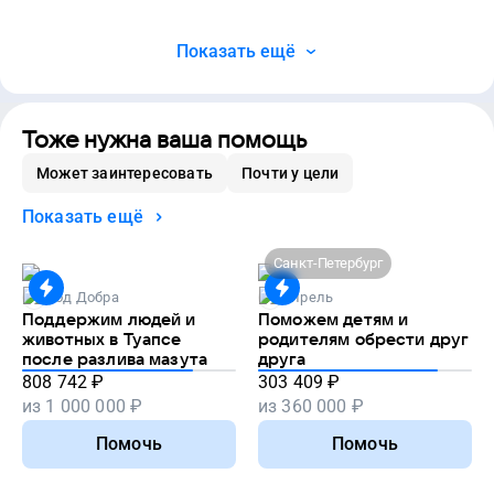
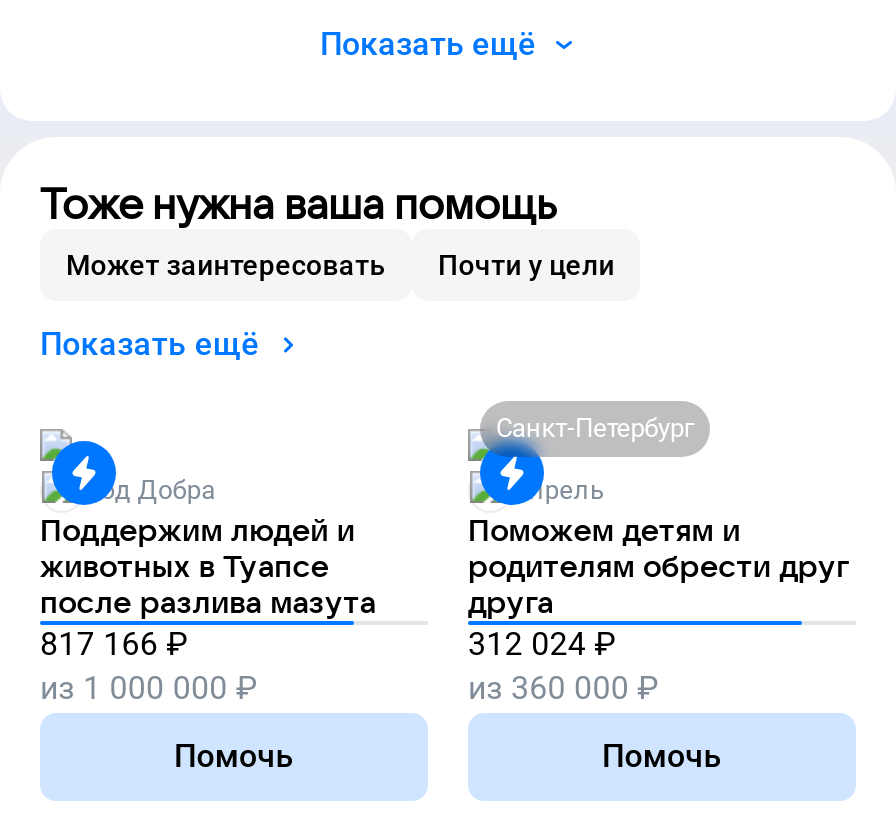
[22,372,104,392] 808 742 ₽ -> [40,625,189,663] 817 166 ₽
[258,372,340,392] 303 409 ₽ -> [468,625,617,663] 312 024 ₽

